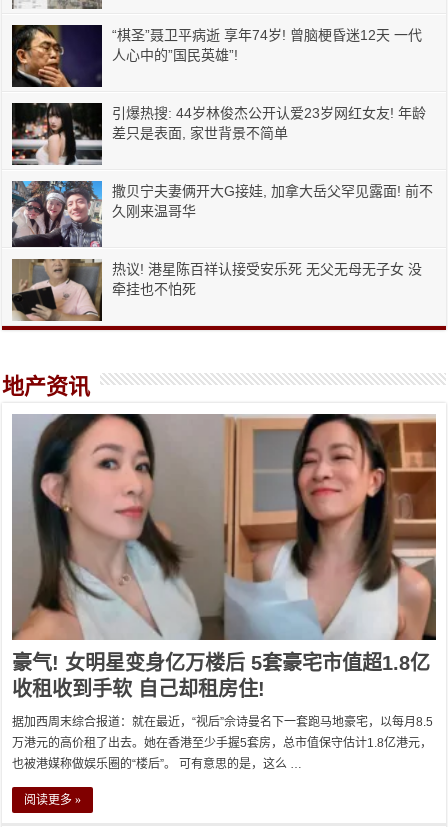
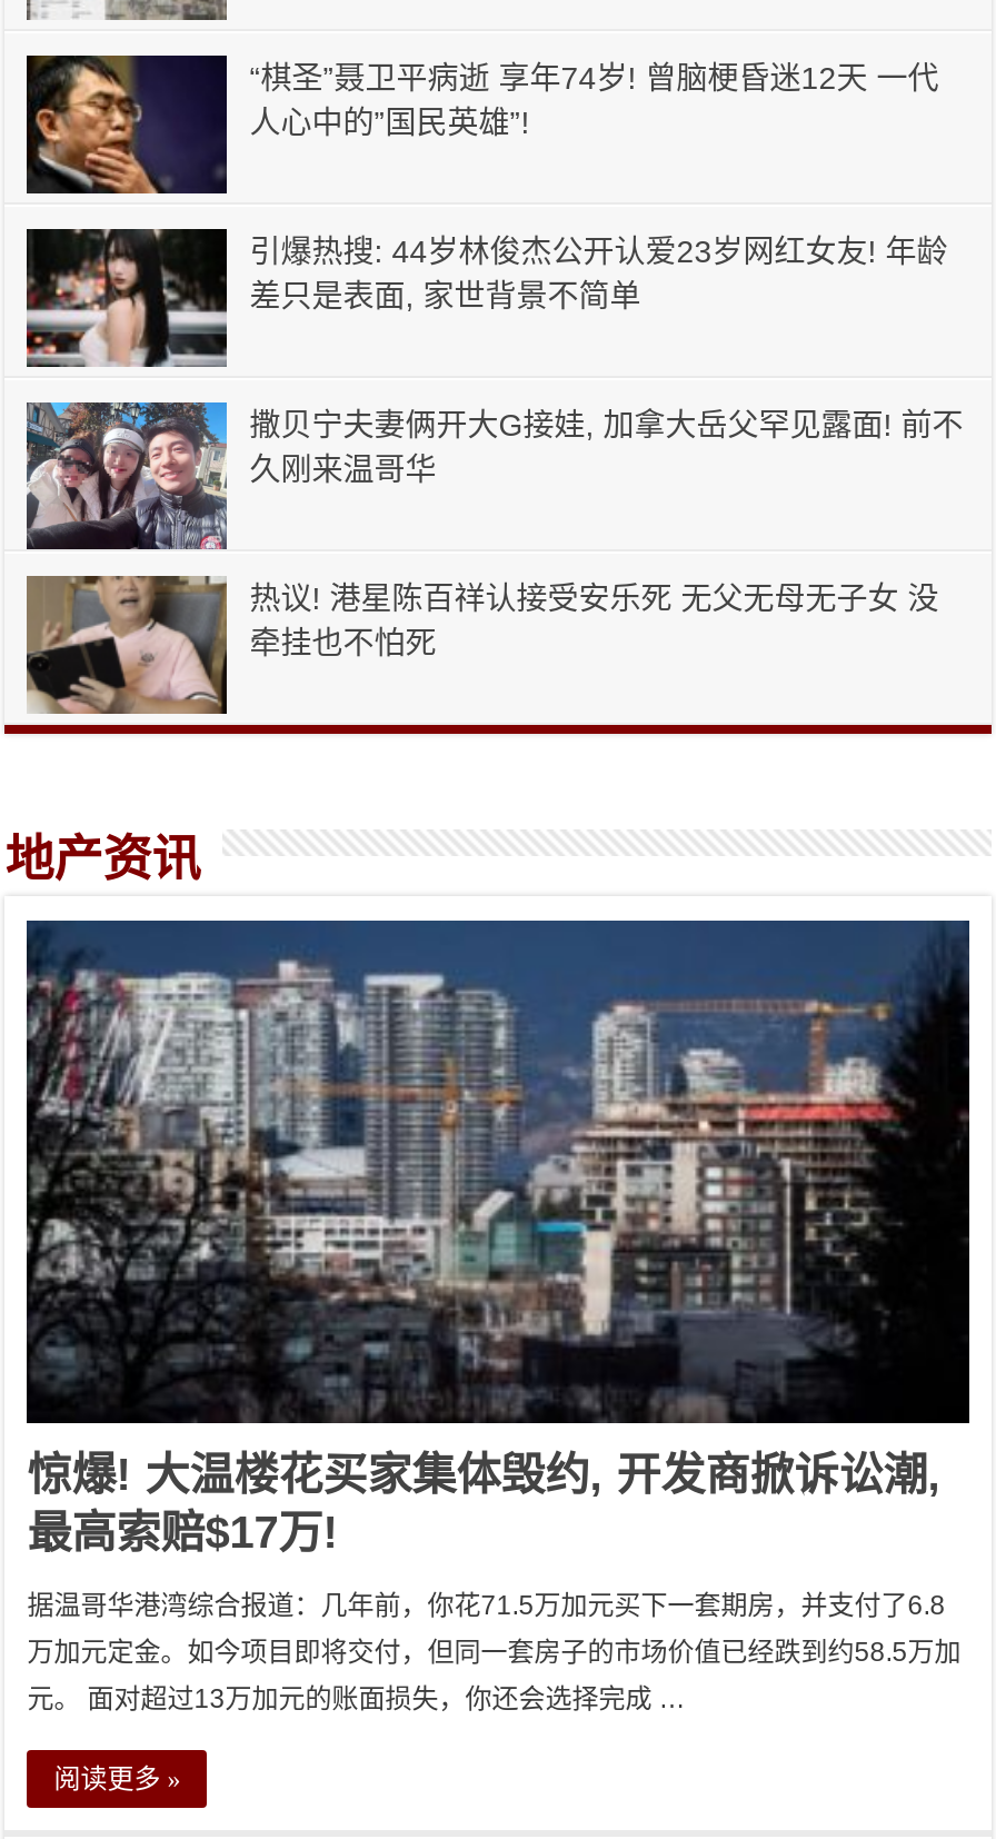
[11,413,437,699] [image] | 豪气! 女明星变身亿万楼后 5套豪宅市值超1.8亿 | 收租收到手软 自己却租房住! -> [24,918,972,1555] [image] | 惊爆! 大温楼花买家集体毁约, 开发商掀诉讼潮, | 最高索赔$17万!
[12,714,433,728] 据加西周末综合报道：就在最近，“视后”佘诗曼名下一套跑马地豪宅，以每月8.5 -> [27,1589,945,1620] 据温哥华港湾综合报道：几年前，你花71.5万加元买下一套期房，并支付了6.8
[12,735,432,749] 万港元的高价租了出去。她在香港至少手握5套房，总市值保守估计1.8亿港元， -> [27,1636,961,1667] 万加元定金。如今项目即将交付，但同一套房子的市场价值已经跌到约58.5万加
[12,756,302,770] 也被港媒称做娱乐圈的“楼后”。 可有意思的是，这么 … -> [27,1682,685,1713] 元。 面对超过13万加元的账面损失，你还会选择完成 …

